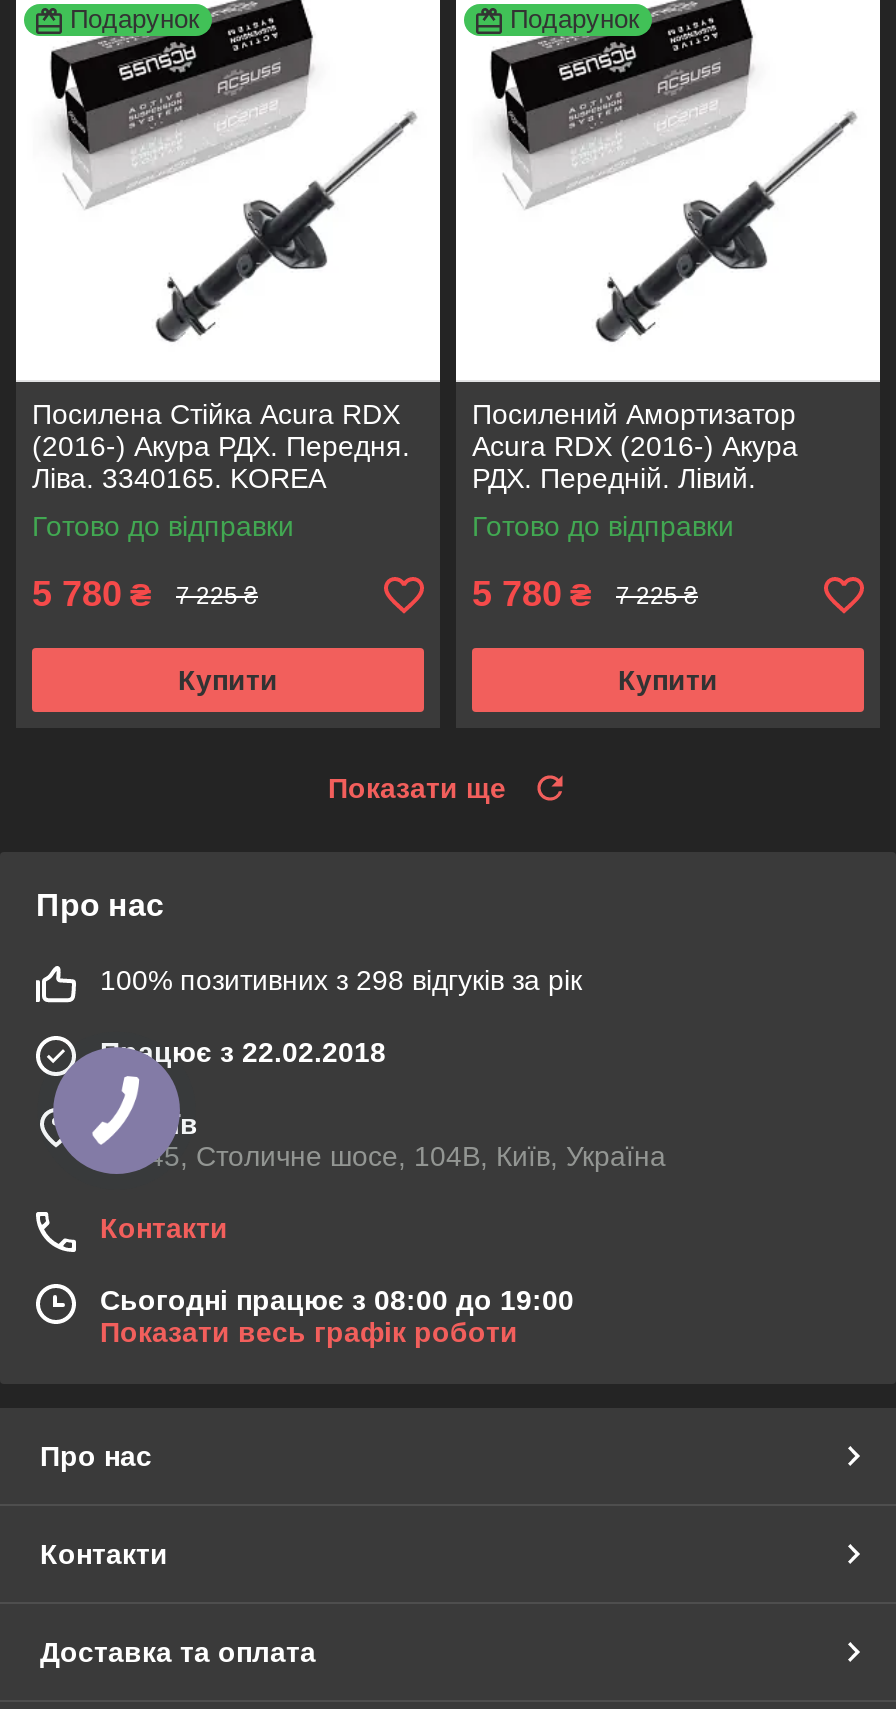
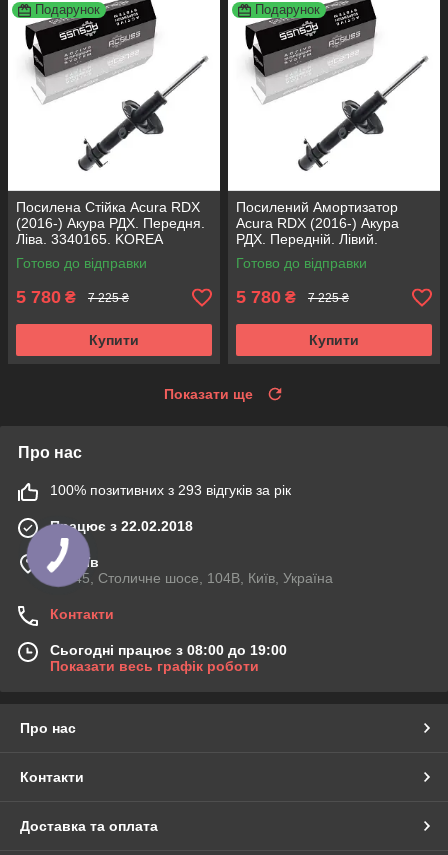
[100,965,582,997] 100% позитивних з 298 відгуків за рік -> [50,482,291,498] 100% позитивних з 293 відгуків за рік

